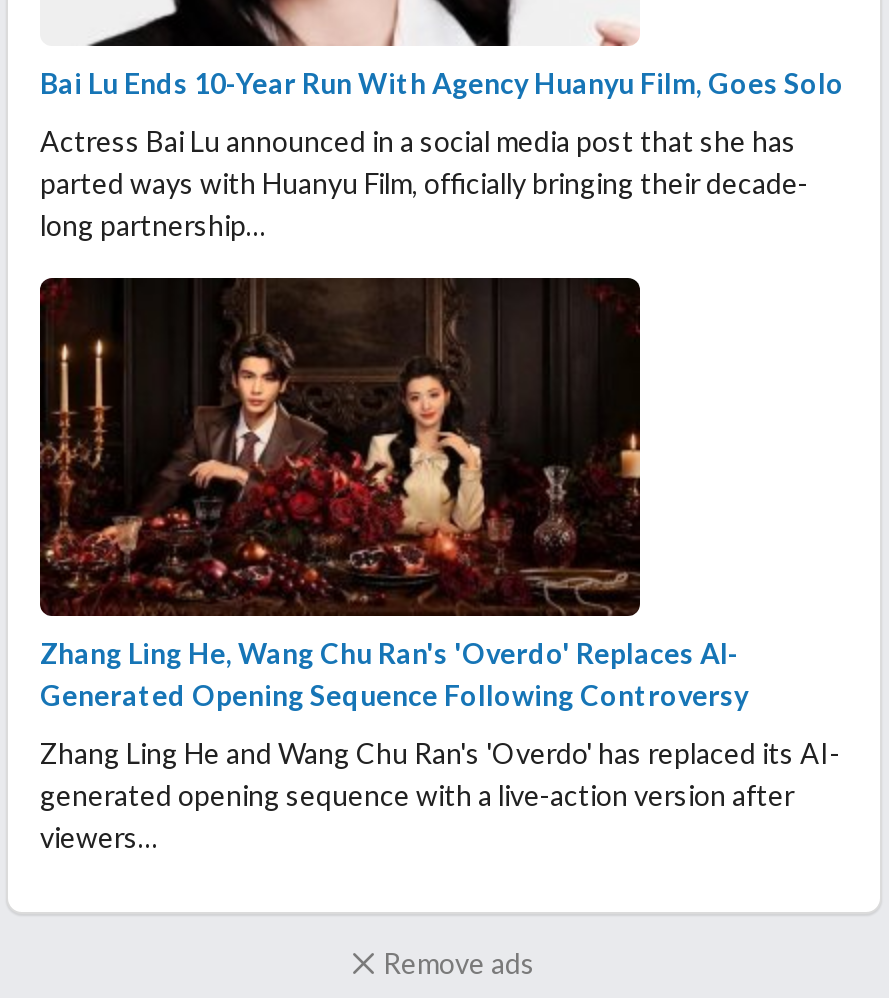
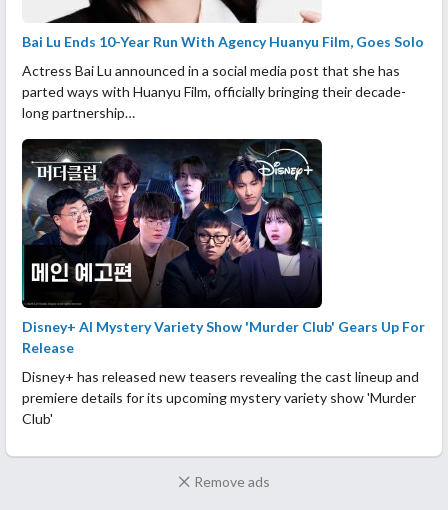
[38,278,748,712] [image] | Zhang Ling He, Wang Chu Ran's 'Overdo' Replaces AI- | Generated Opening Sequence Following Controversy -> [21,139,425,356] [image] | Disney+ AI Mystery Variety Show 'Murder Club' Gears Up For | Release
[40,736,840,854] Zhang Ling He and Wang Chu Ran's 'Overdo' has replaced its AI- | generated opening sequence with a live-action version after | viewers… -> [22,368,419,427] Disney+ has released new teasers revealing the cast lineup and | premiere details for its upcoming mystery variety show 'Murder | Club'

